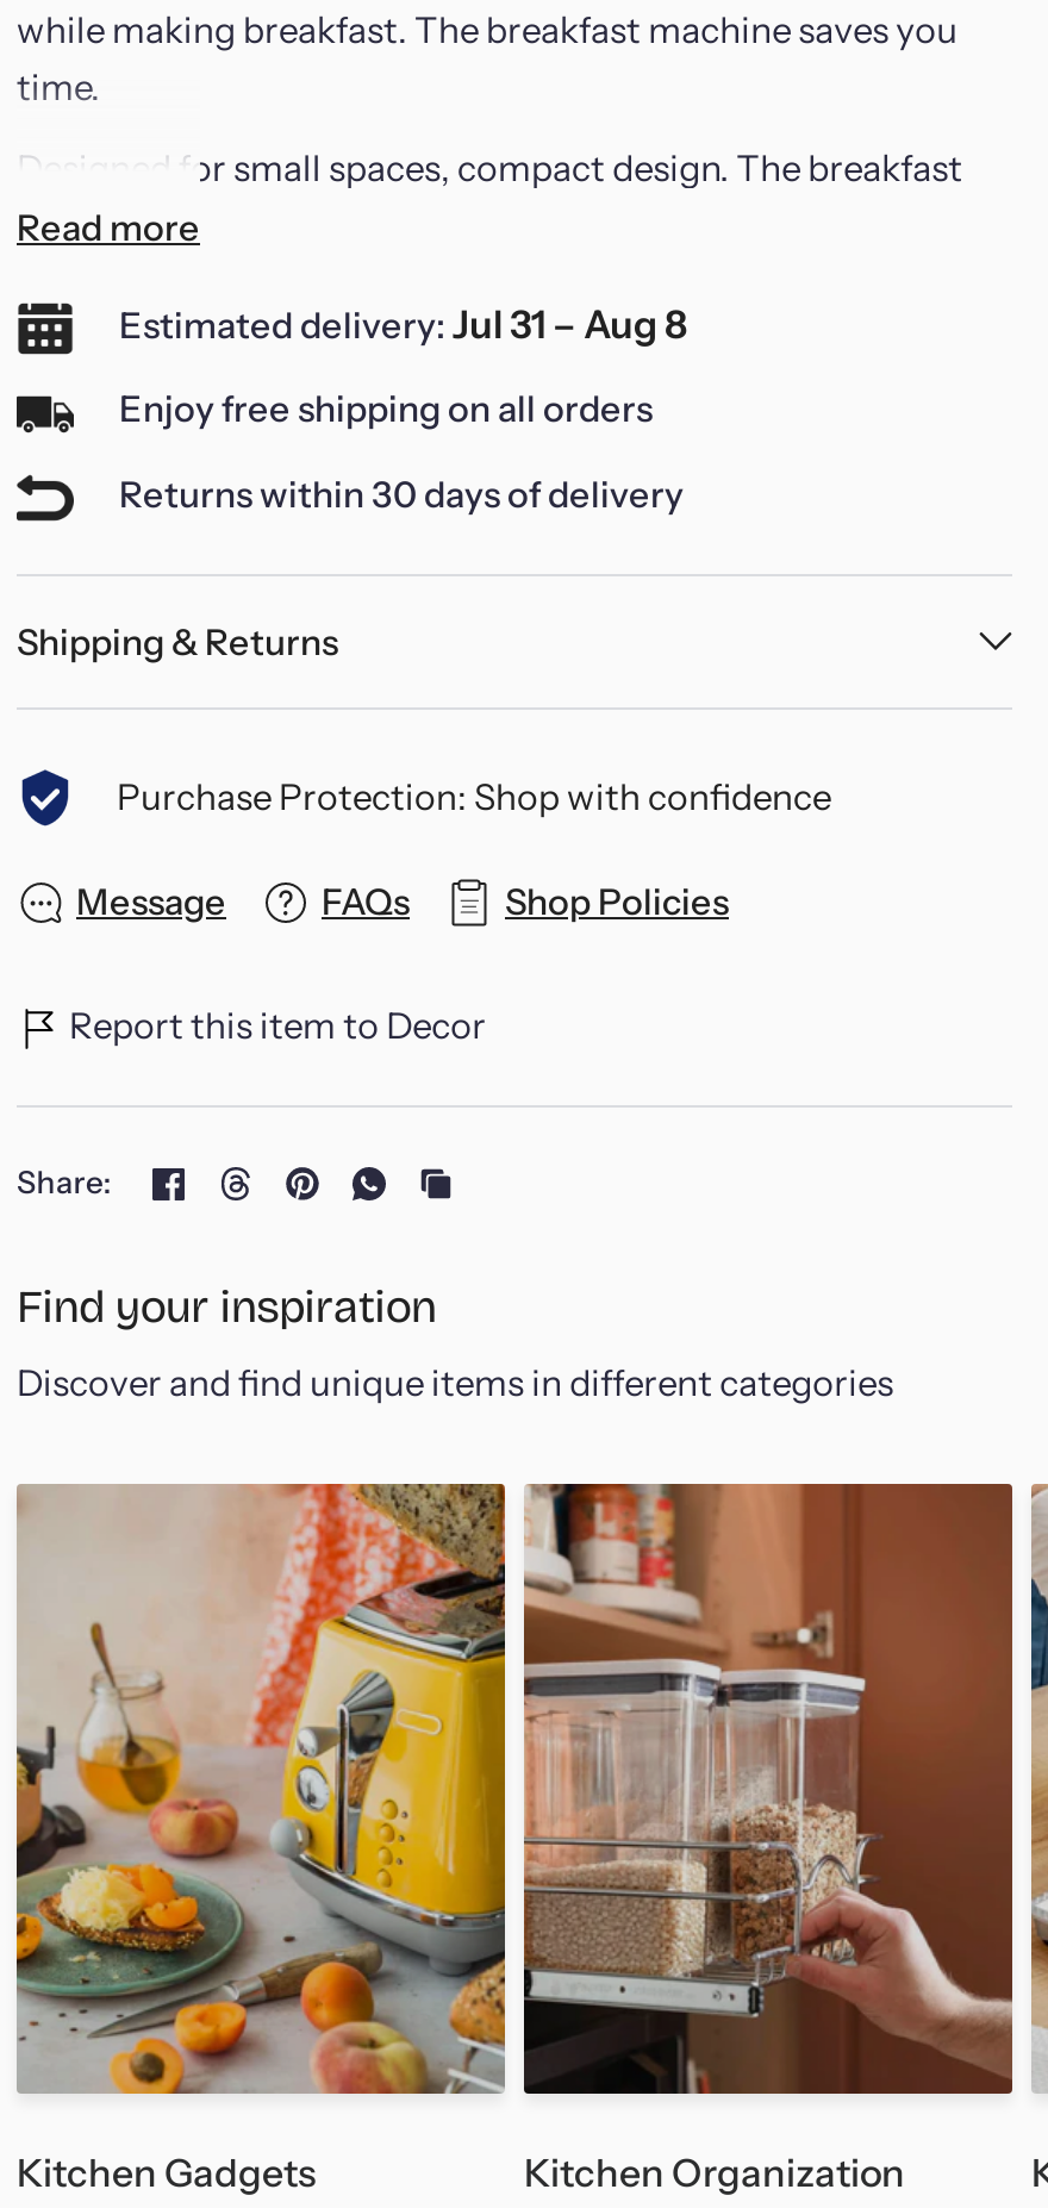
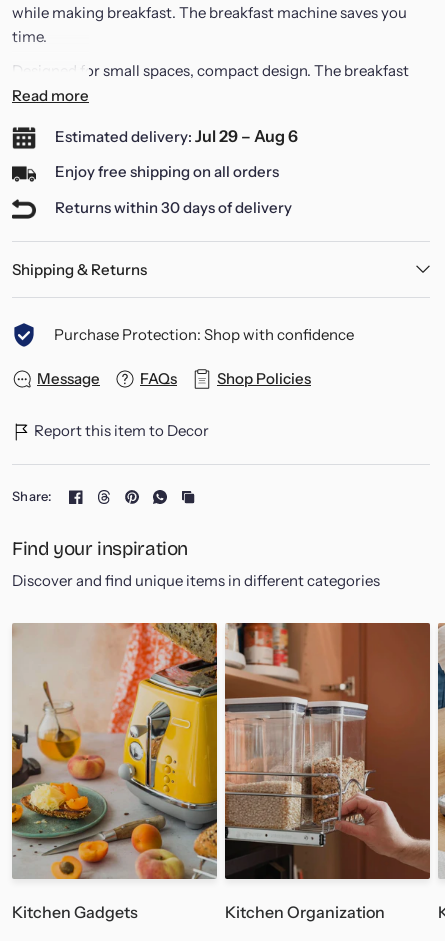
[119,301,688,348] Estimated delivery: Jul 31 – Aug 8 -> [55,126,298,146] Estimated delivery: Jul 29 – Aug 6

